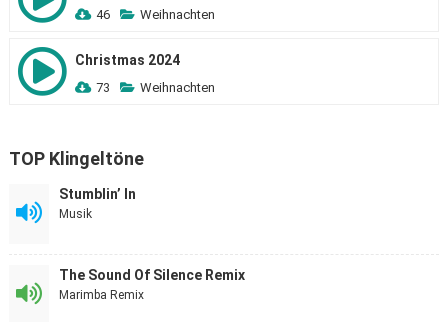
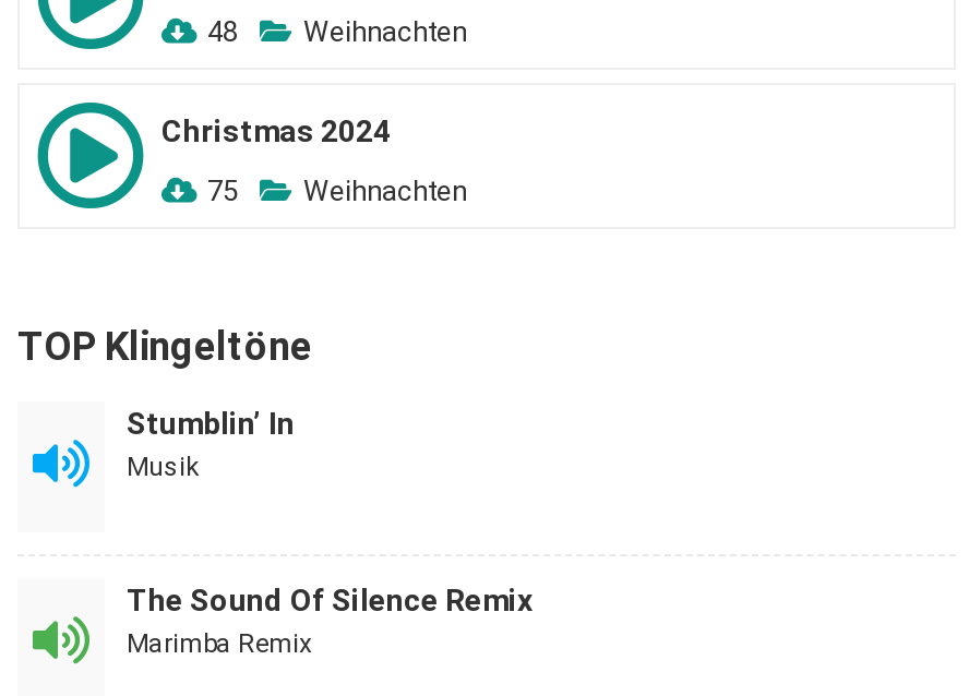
[96,7,215,22] 46 Weihnachten -> [207,15,467,48] 48 Weihnachten
[96,80,215,95] 73 Weihnachten -> [207,175,467,207] 75 Weihnachten

